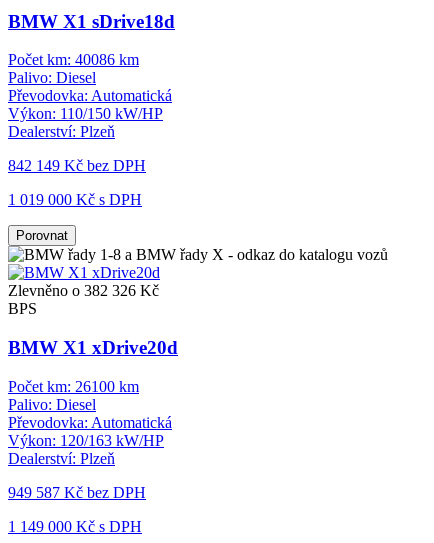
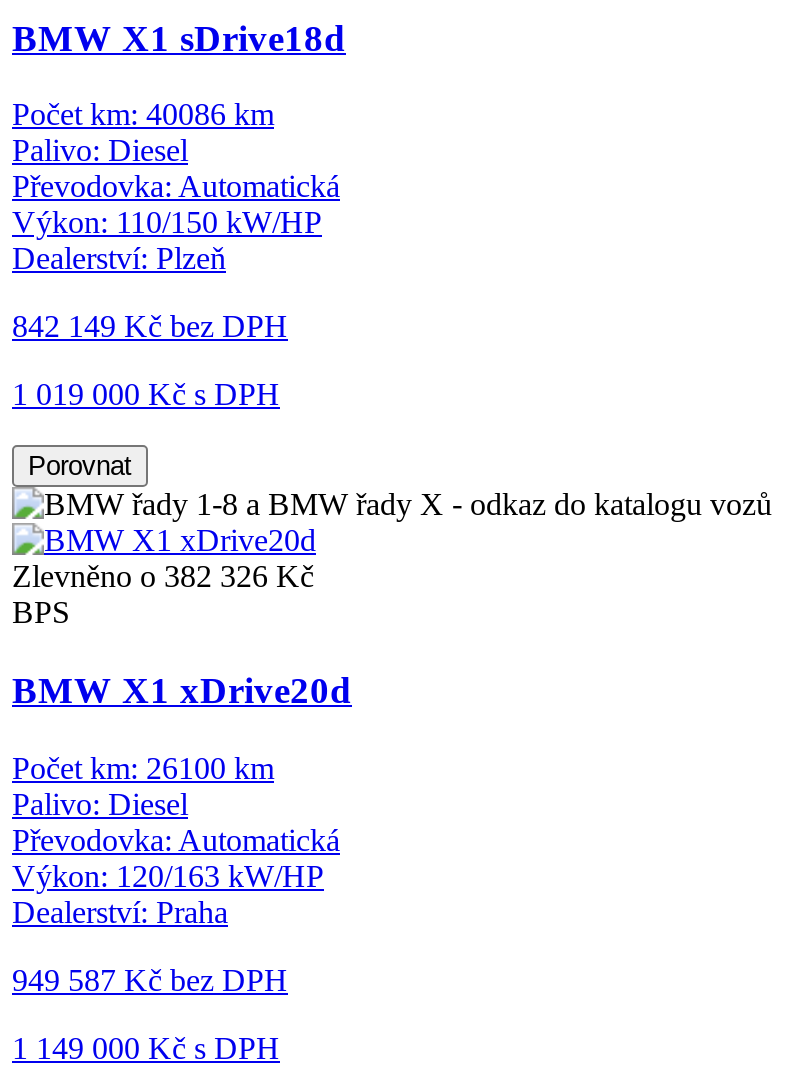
[8,450,115,467] Dealerství: Plzeň -> [12,895,228,929] Dealerství: Praha

